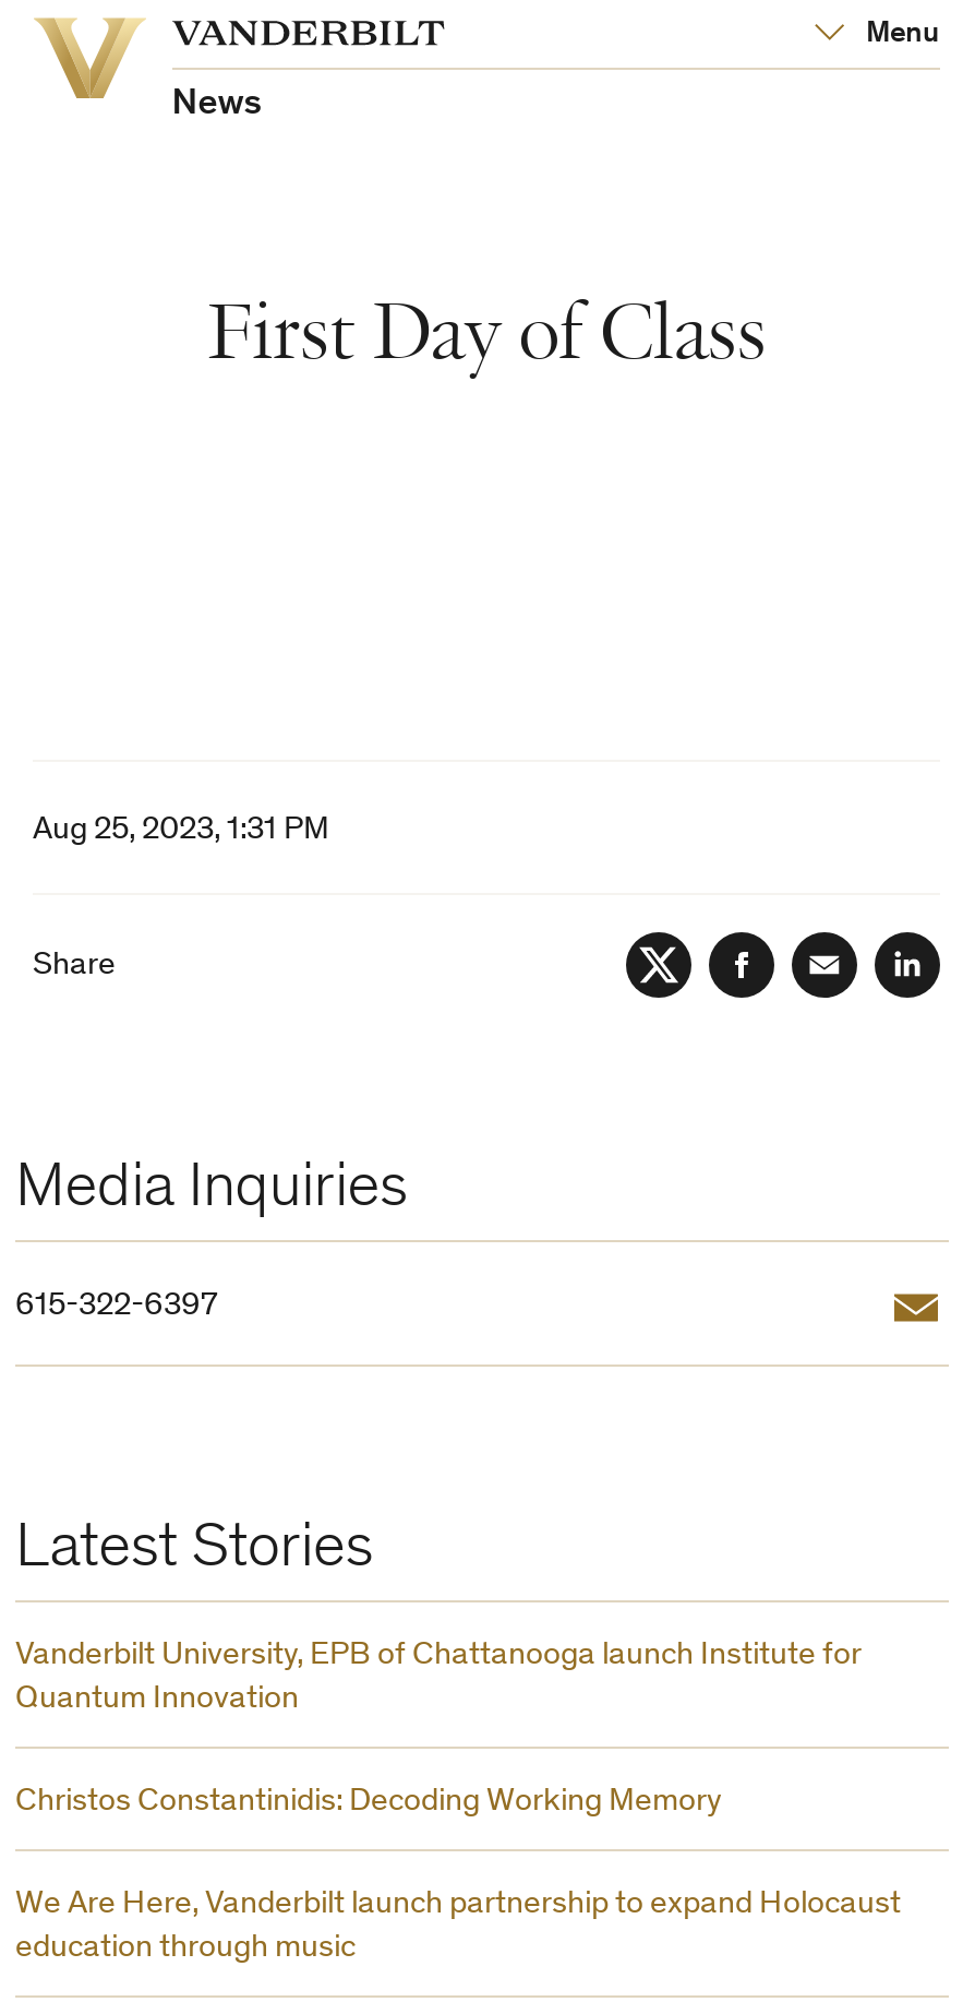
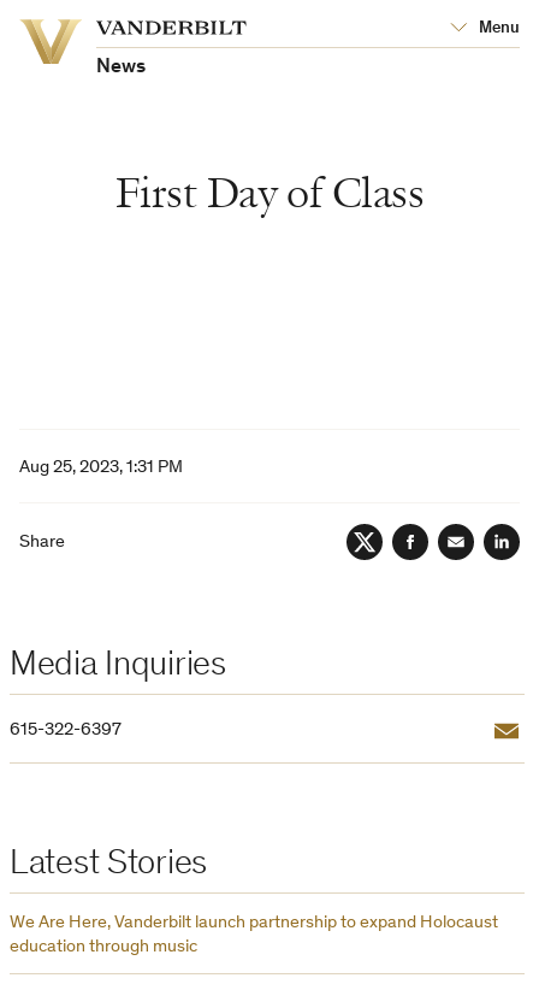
[15,1640,862,1819] Vanderbilt University, EPB of Chattanooga launch Institute for | Quantum Innovation | Christos Constantinidis: Decoding Working Memory -> none

